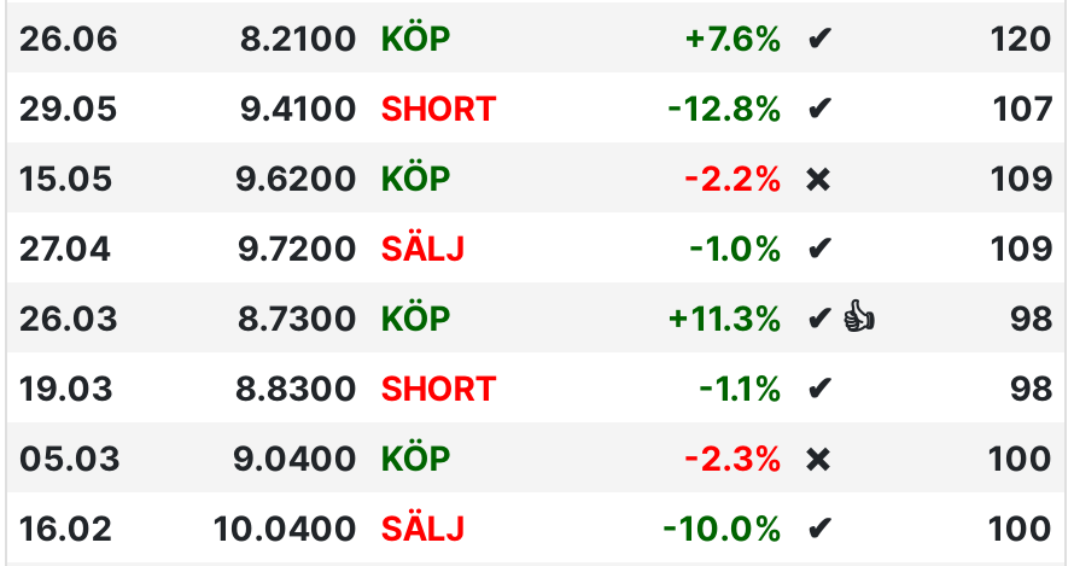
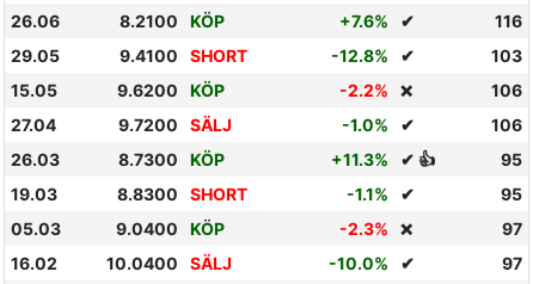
[990,17,1053,58] 120 -> [495,11,522,31] 116
[992,87,1053,128] 107 -> [491,45,522,66] 103
[990,157,1053,198] 109 -> [491,80,522,100] 106
[990,227,1053,268] 109 -> [491,115,522,135] 106
[1009,297,1053,338] 98 -> [501,149,522,169] 95
[1009,367,1053,408] 98 -> [501,184,522,204] 95
[988,437,1053,478] 100 -> [502,218,522,239] 97
[988,507,1053,548] 100 -> [502,253,522,273] 97

